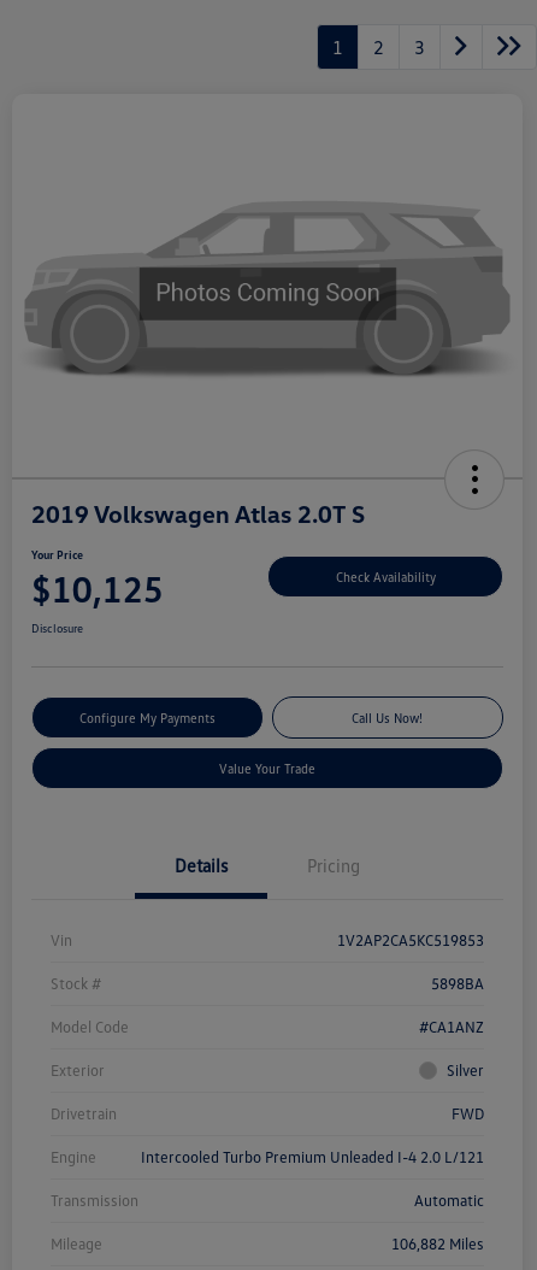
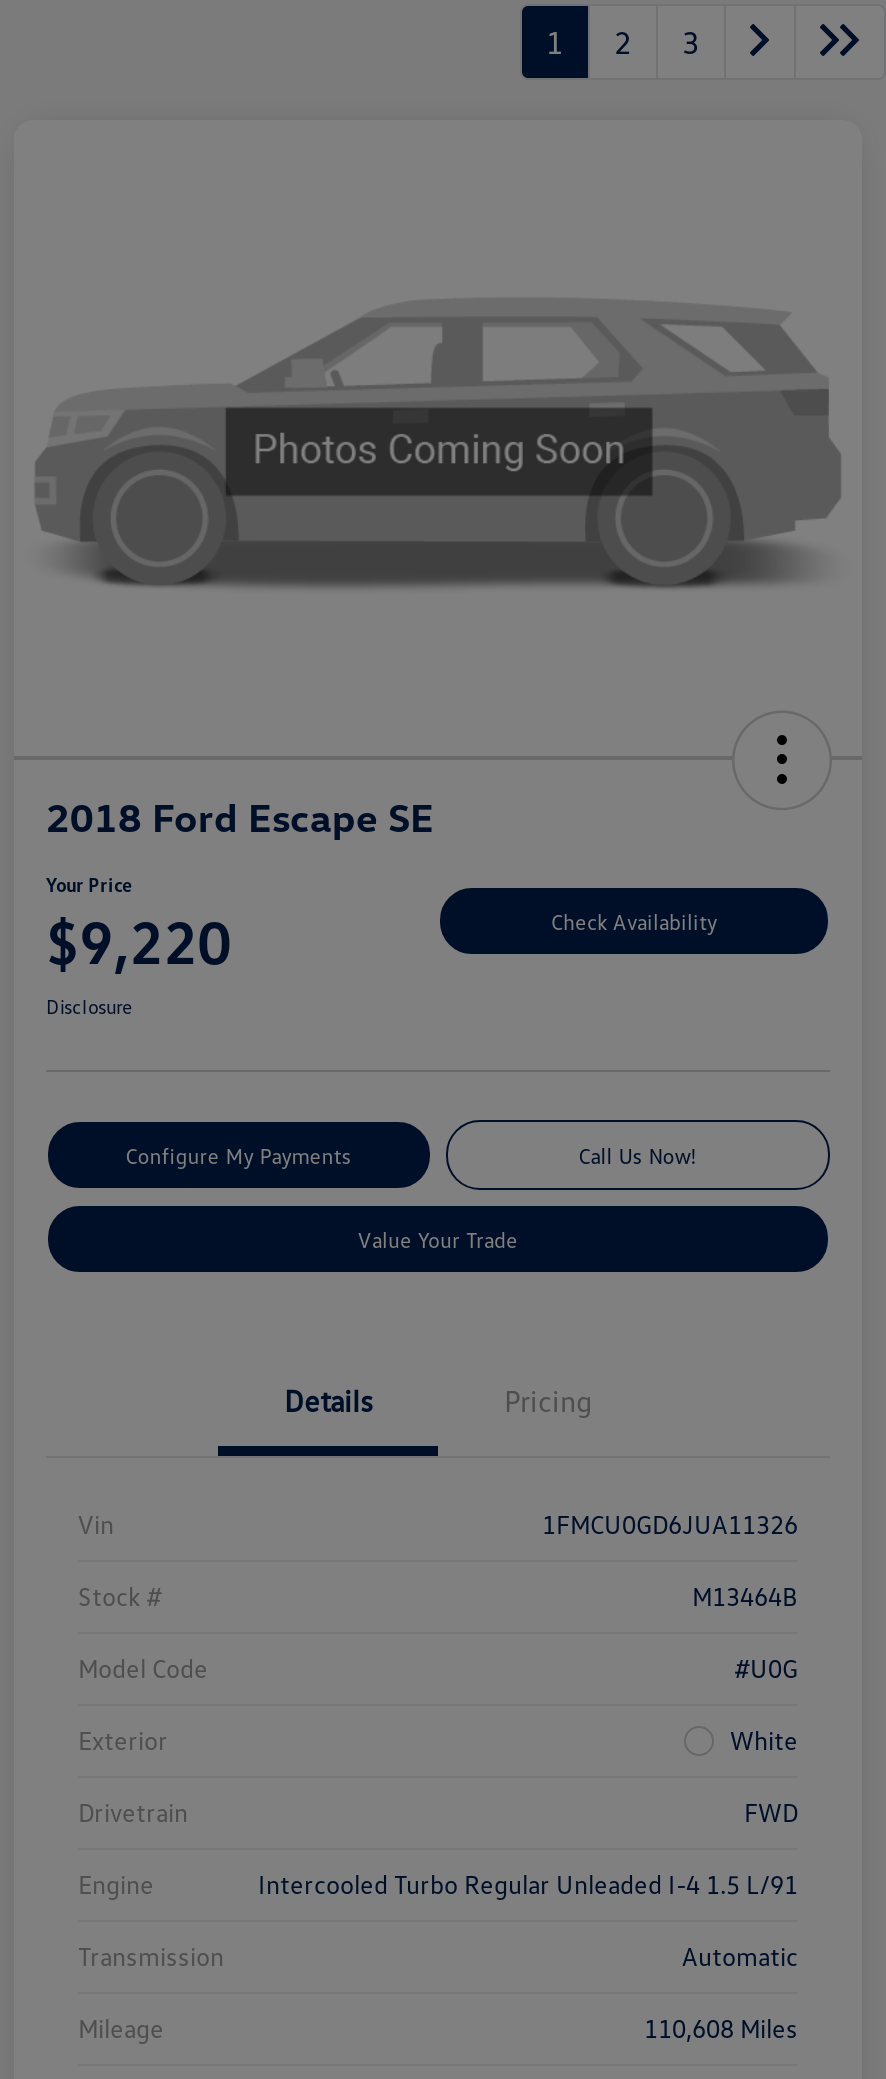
[31,499,365,528] 2019 Volkswagen Atlas 2.0T S -> [46,792,434,840] 2018 Ford Escape SE
[31,566,164,611] $10,125 -> [46,904,232,978] $9,220
[337,930,484,949] 1V2AP2CA5KC519853 -> [542,1508,798,1540] 1FMCU0GD6JUA11326
[431,973,484,993] 5898BA -> [692,1580,798,1612] M13464B
[419,1017,484,1036] #CA1ANZ -> [734,1652,798,1684] #U0G
[447,1060,484,1079] Silver -> [730,1724,798,1756] White
[141,1147,484,1166] Intercooled Turbo Premium Unleaded I-4 2.0 L/121 -> [258,1868,798,1900] Intercooled Turbo Regular Unleaded I-4 1.5 L/91
[391,1234,484,1253] 106,882 Miles -> [644,2012,798,2044] 110,608 Miles

